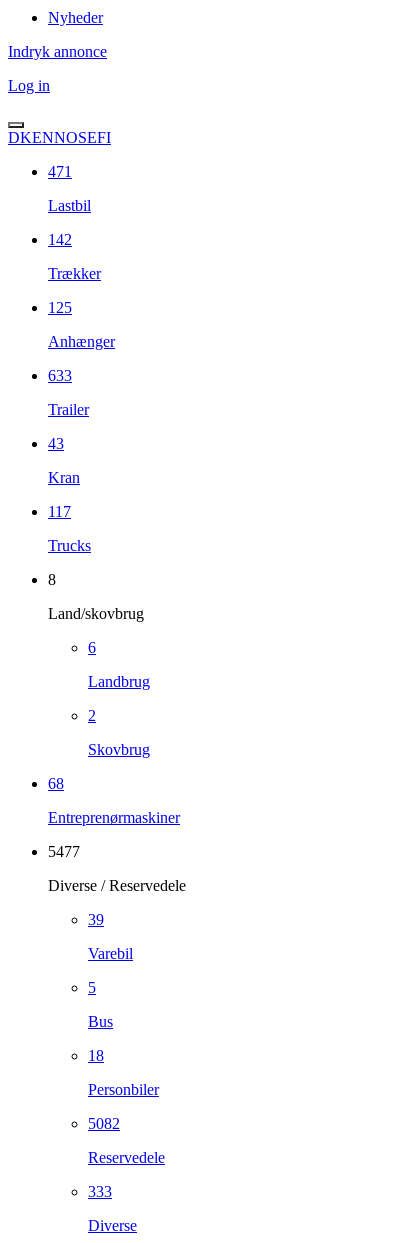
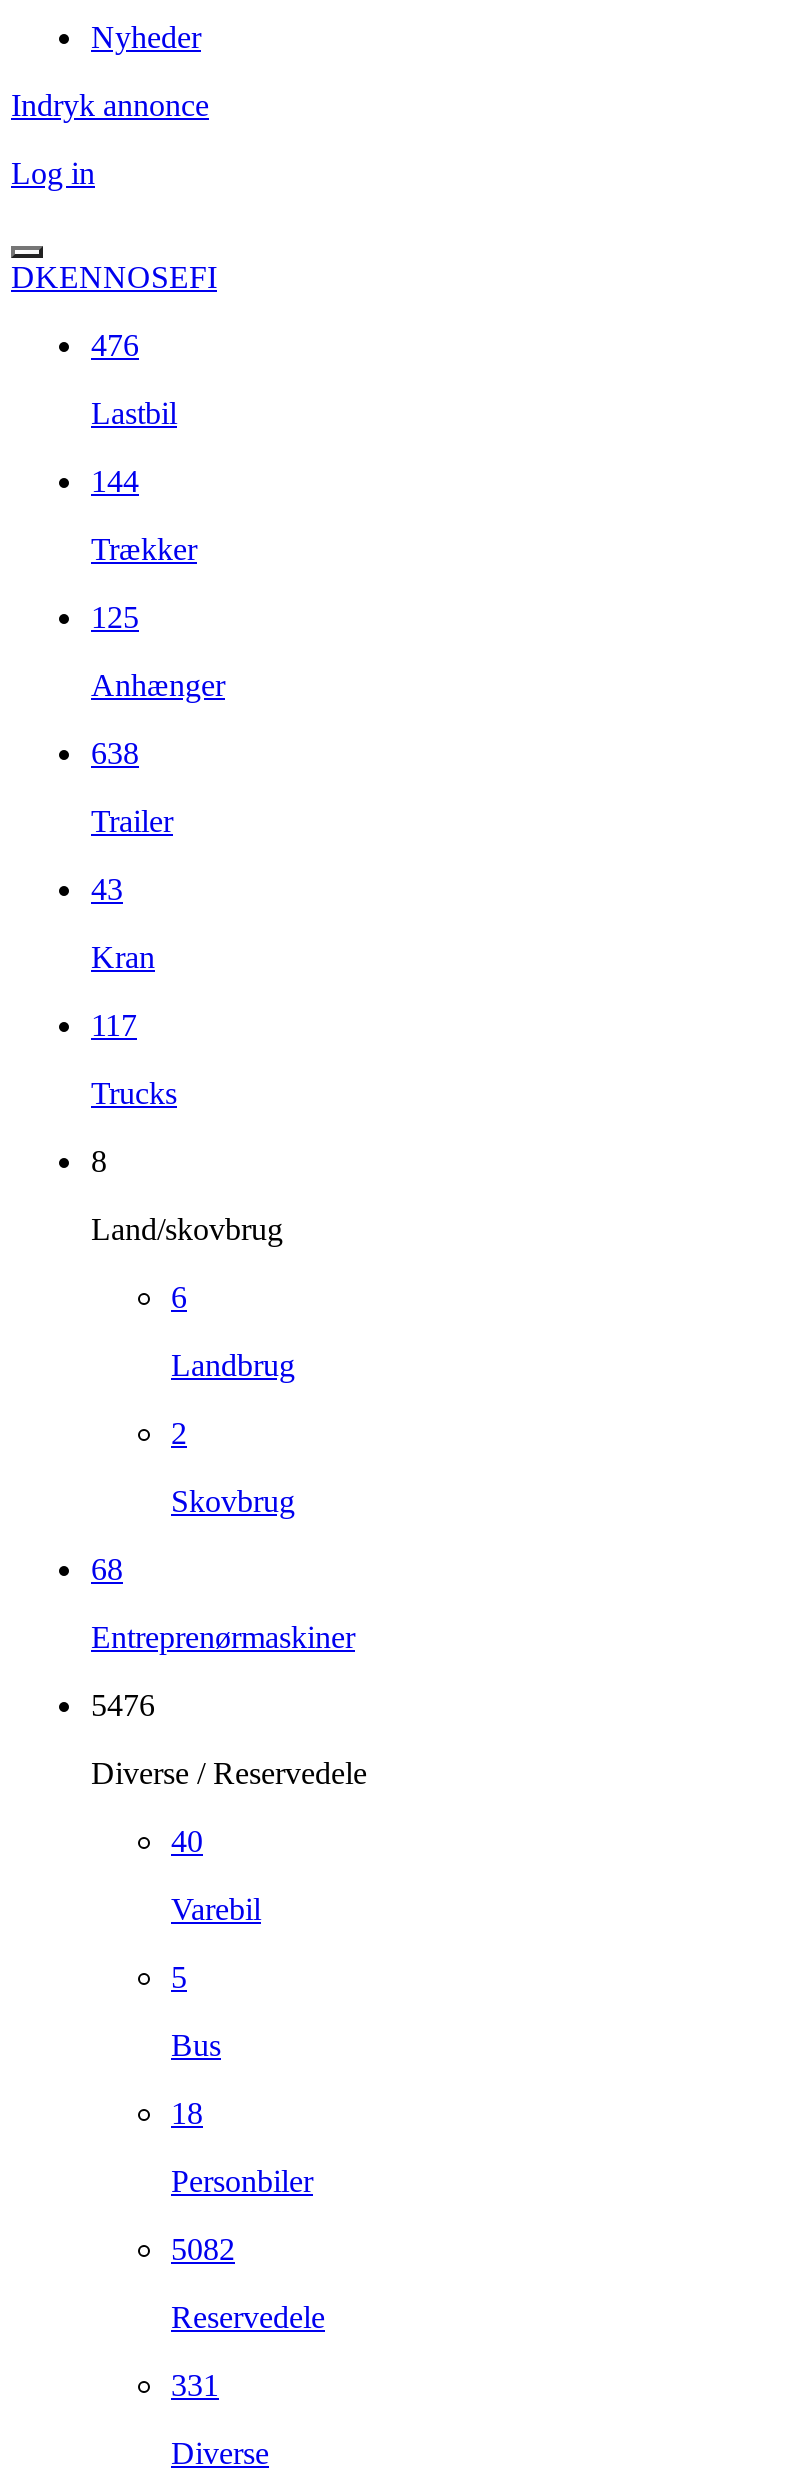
[48,163,72,180] 471 -> [91,328,139,362] 476
[48,231,72,248] 142 -> [91,464,139,498] 144
[48,367,72,384] 633 -> [91,736,139,770] 638
[48,843,80,860] 5477 -> [91,1688,155,1722] 5476
[88,911,104,928] 39 -> [171,1824,203,1858] 40
[88,1183,112,1200] 333 -> [171,2368,219,2402] 331

